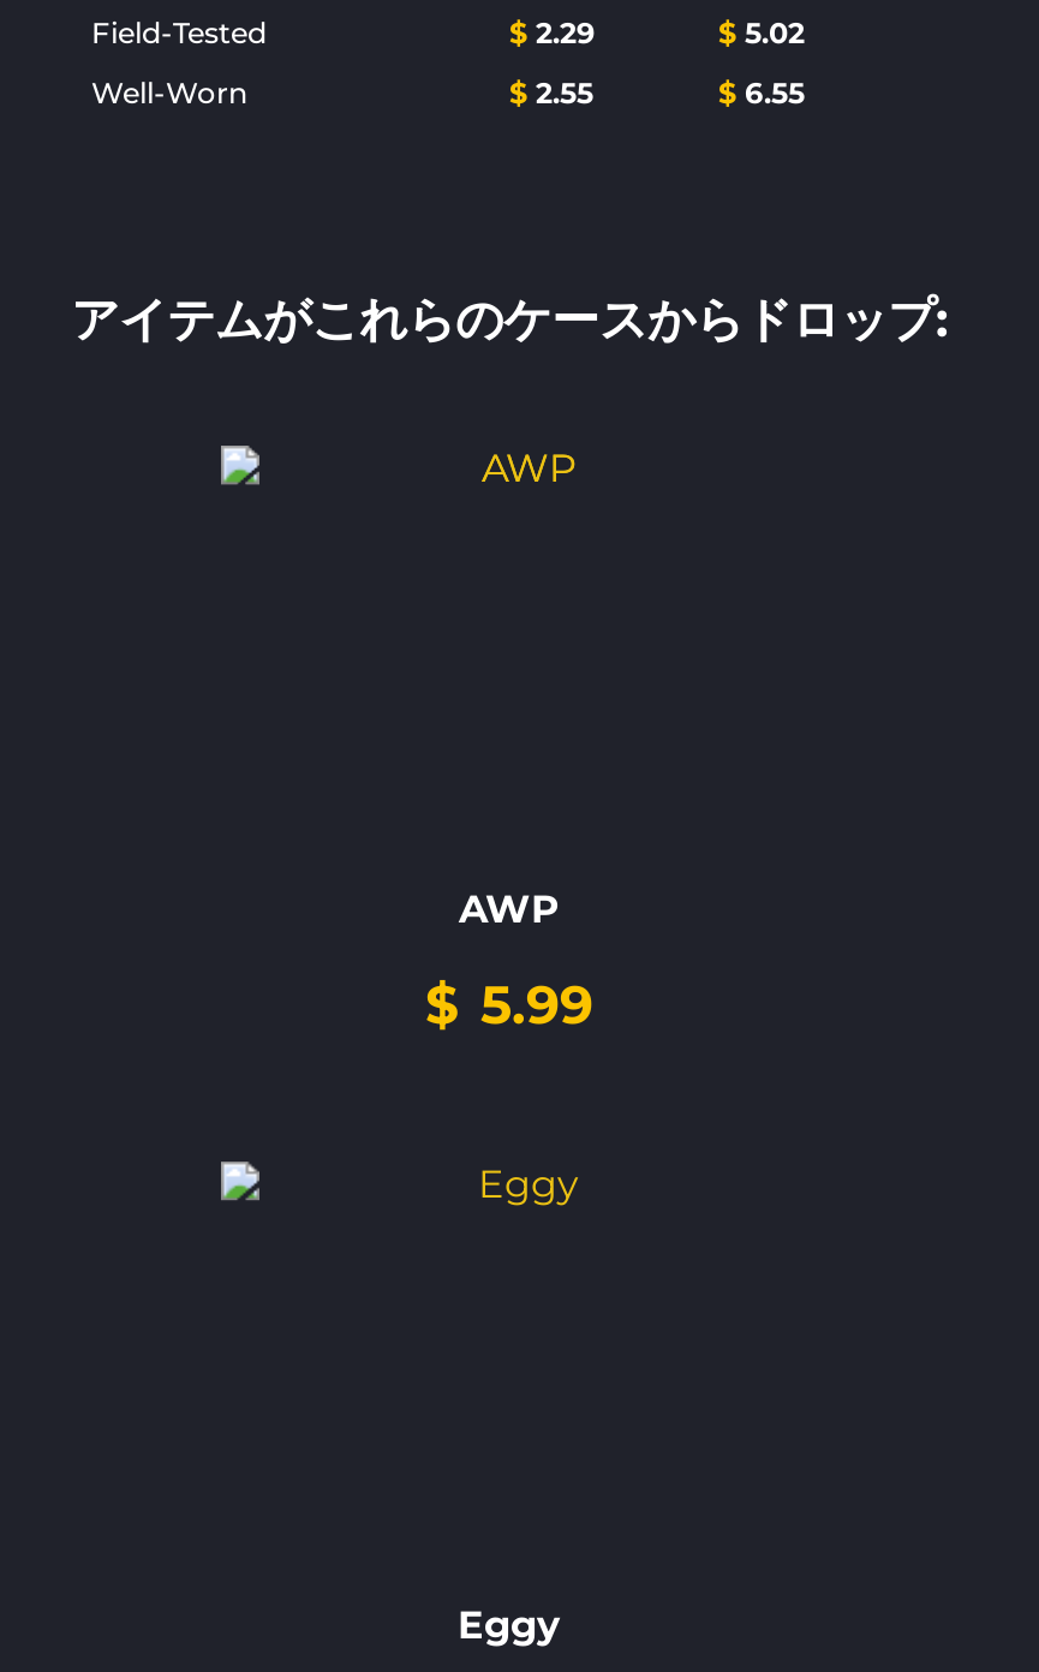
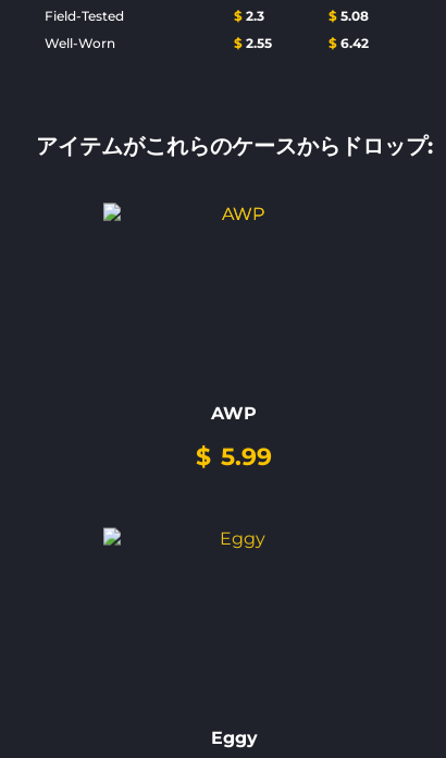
[509,14,596,50] $2.29 -> [234,8,264,24] $2.3
[718,14,805,50] $5.02 -> [329,8,369,24] $5.08
[718,74,805,111] $6.55 -> [329,35,369,51] $6.42

